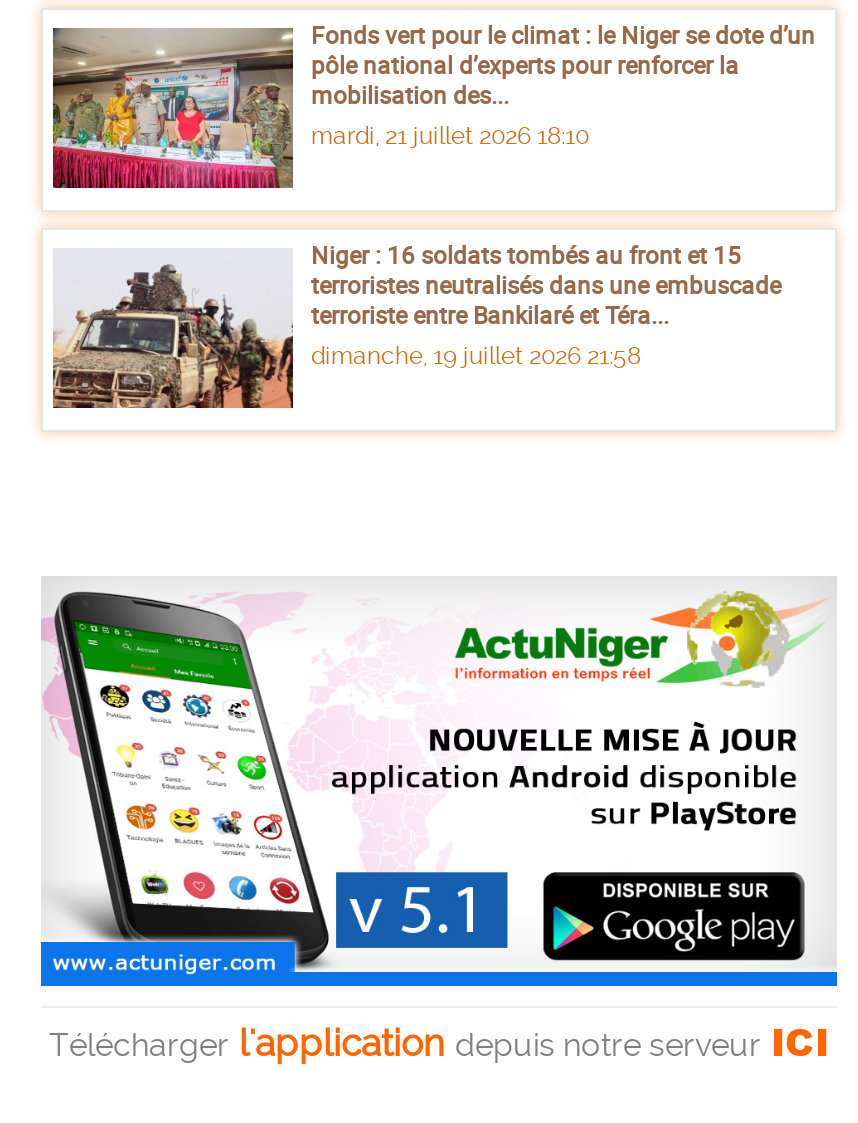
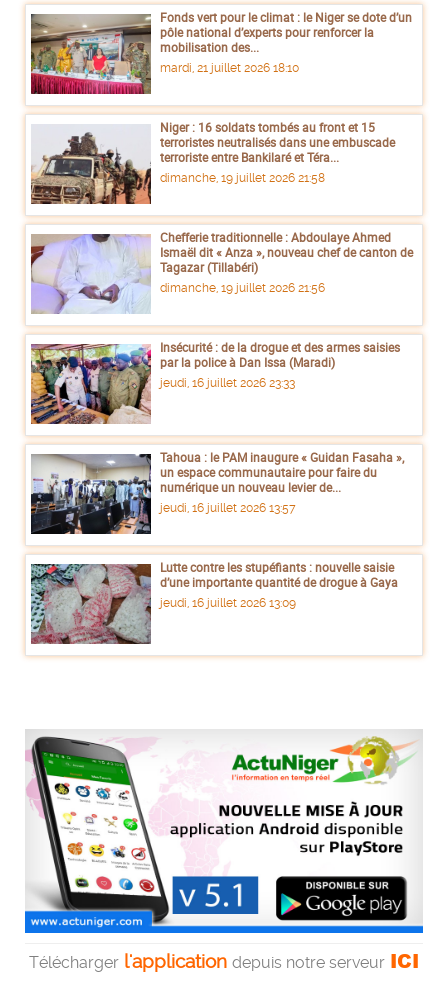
none -> [30,229,413,314] [image] | Chefferie traditionnelle : Abdoulaye Ahmed | Ismaël dit « Anza », nouveau chef de canton de | Tagazar (Tillabéri) | dimanche, 19 juillet 2026 21:56
none -> [30,339,400,425] [image] | Insécurité : de la drogue et des armes saisies | par la police à Dan Issa (Maradi) | jeudi, 16 juillet 2026 23:33
none -> [30,449,404,535] [image] | Tahoua : le PAM inaugure « Guidan Fasaha », | un espace communautaire pour faire du | numérique un nouveau levier de... | jeudi, 16 juillet 2026 13:57
none -> [30,559,398,645] [image] | Lutte contre les stupéfiants : nouvelle saisie | d’une importante quantité de drogue à Gaya | jeudi, 16 juillet 2026 13:09

